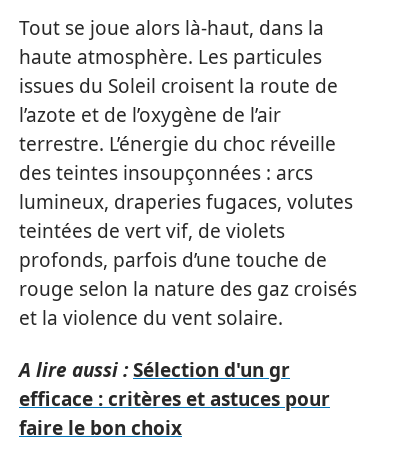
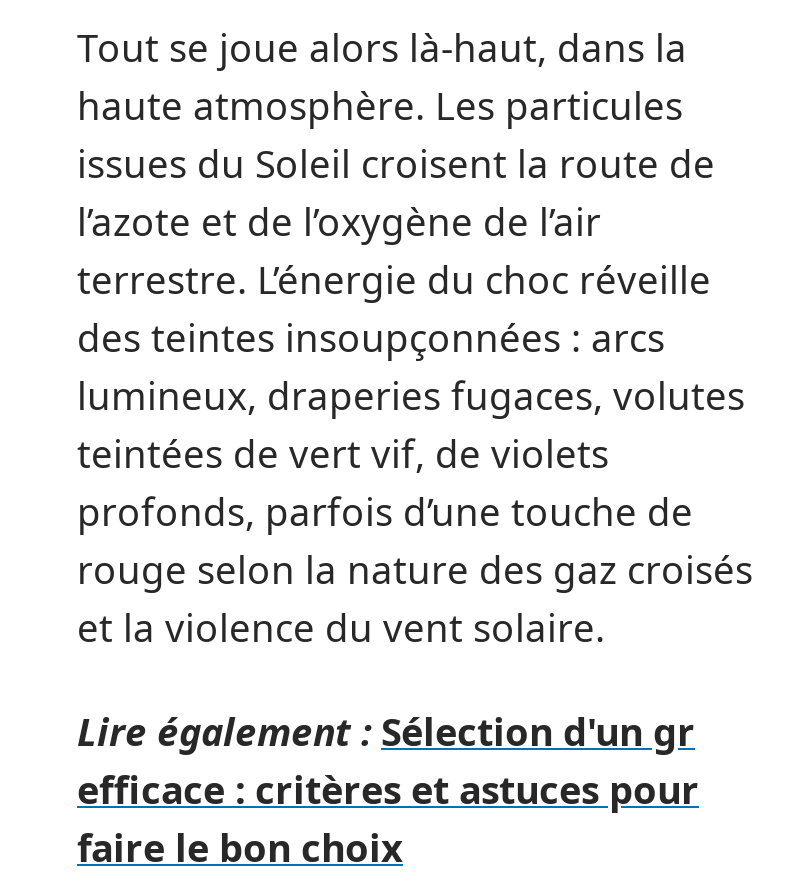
[19,356,290,382] A lire aussi : Sélection d'un gr -> [77,705,695,757] Lire également : Sélection d'un gr

